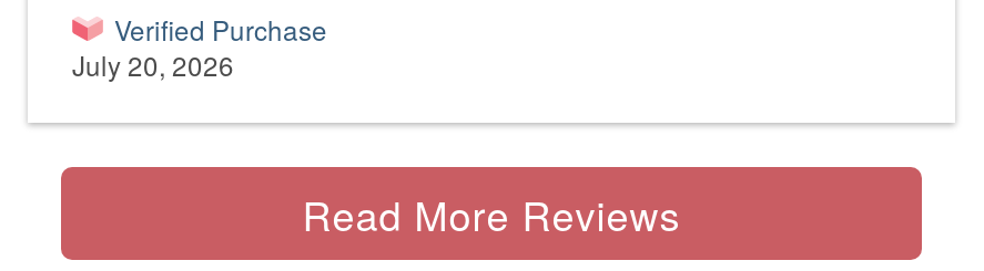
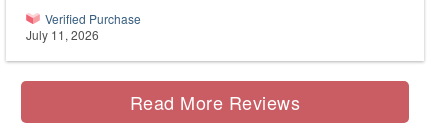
[72,46,234,83] July 20, 2026 -> [26,26,99,43] July 11, 2026

